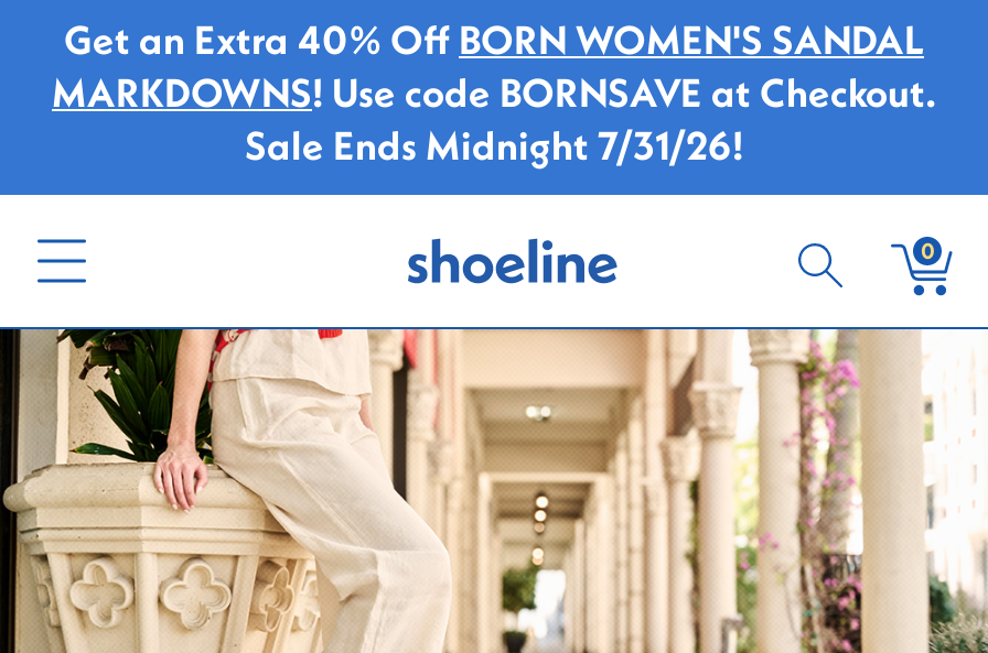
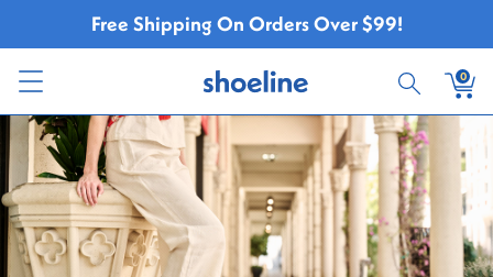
[52,14,936,171] Get an Extra 40% Off BORN WOMEN'S SANDAL | MARKDOWNS! Use code BORNSAVE at Checkout. | Sale Ends Midnight 7/31/26! -> [91,11,402,36] Free Shipping On Orders Over $99!

